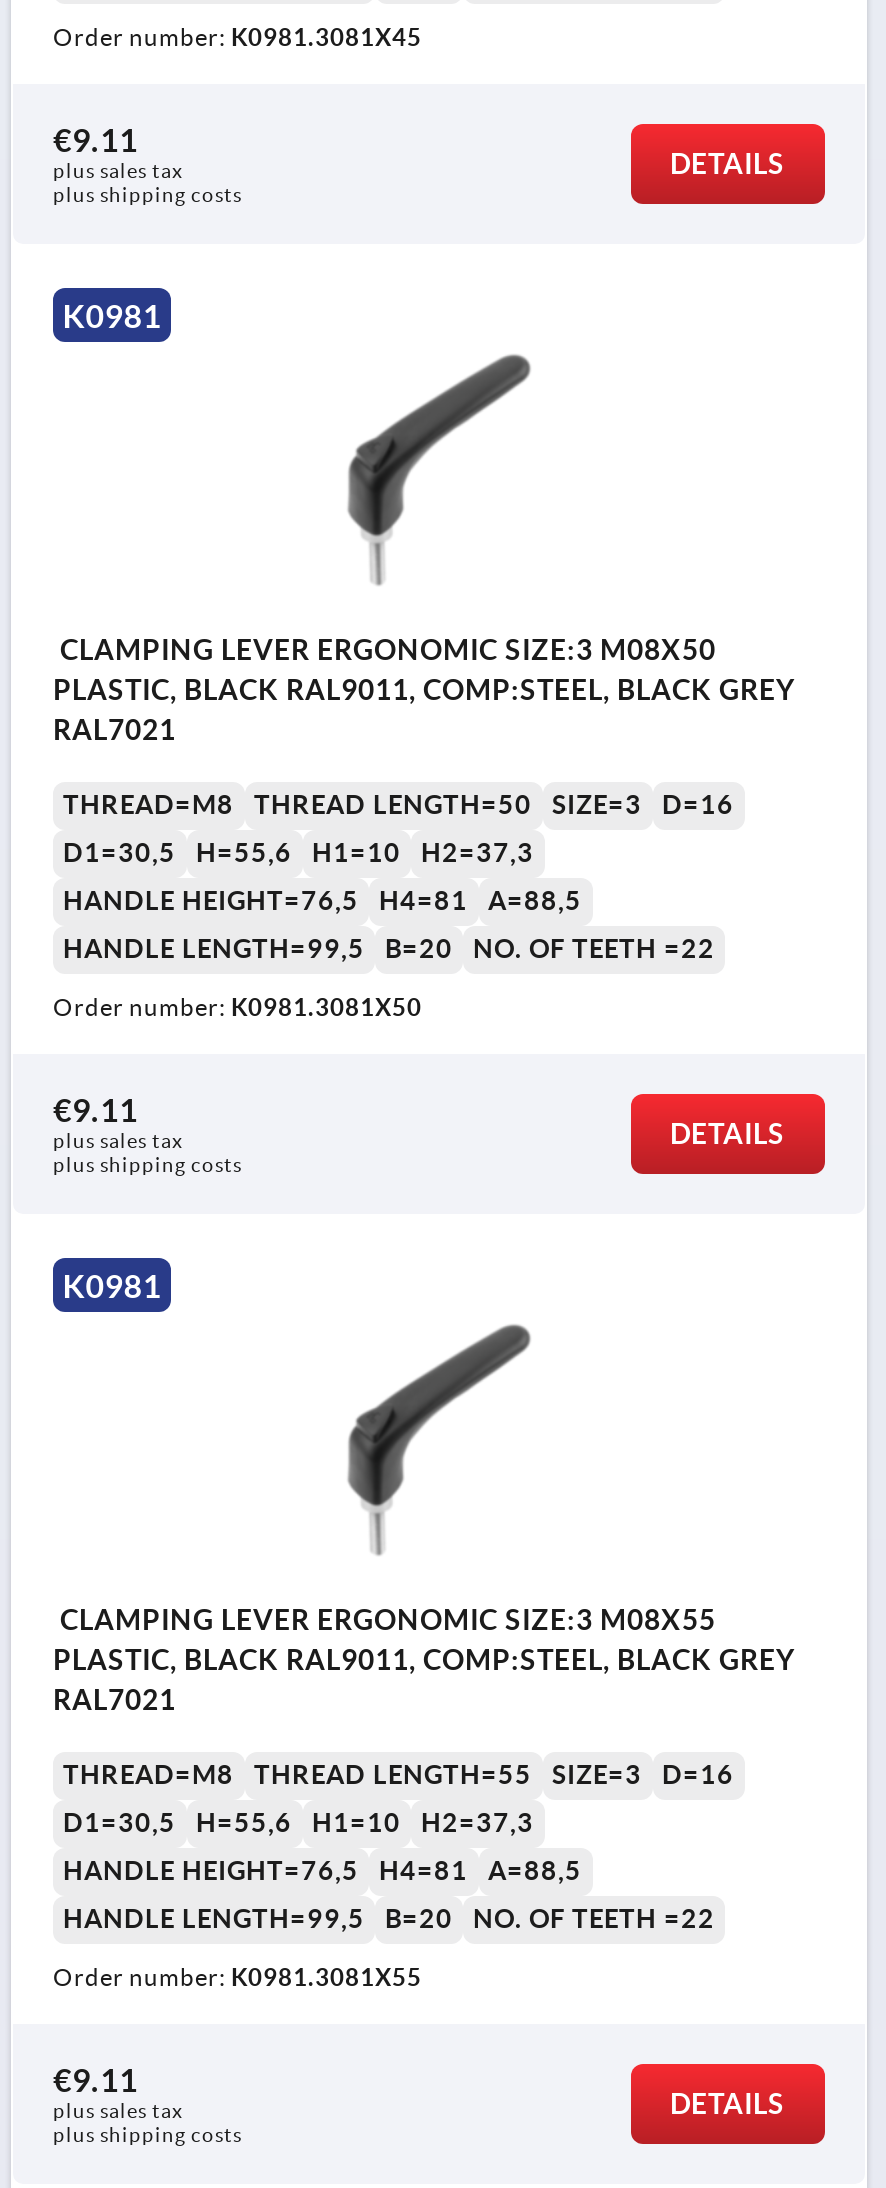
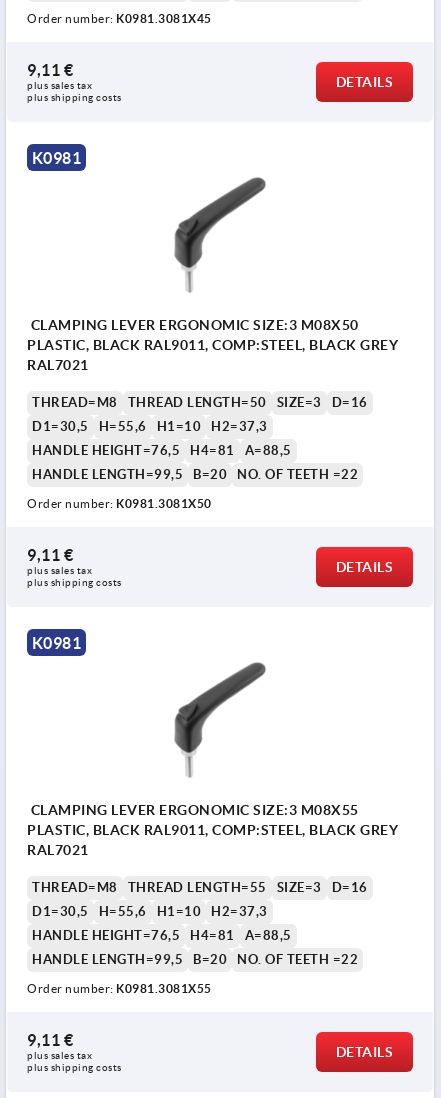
[53,122,138,158] €9.11 -> [27,61,73,79] 9,11 €
[53,1093,138,1129] €9.11 -> [27,546,73,564] 9,11 €
[53,2063,138,2099] €9.11 -> [27,1031,73,1049] 9,11 €

